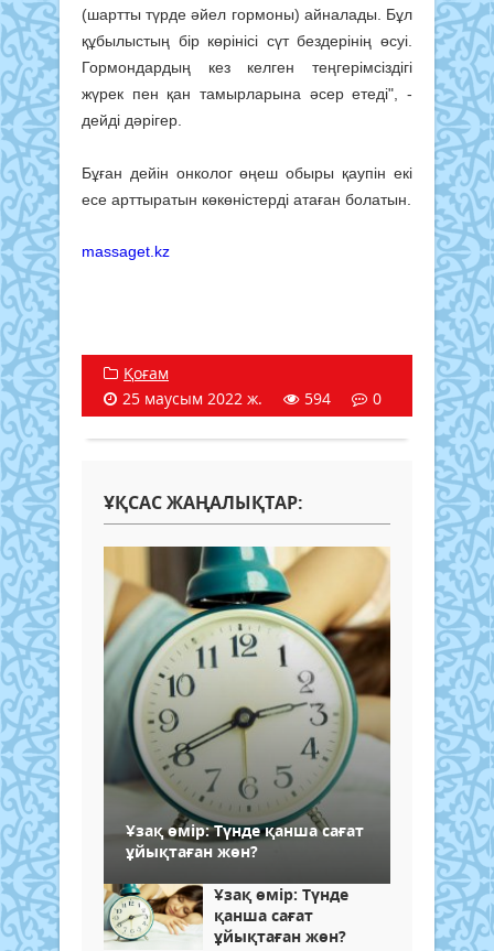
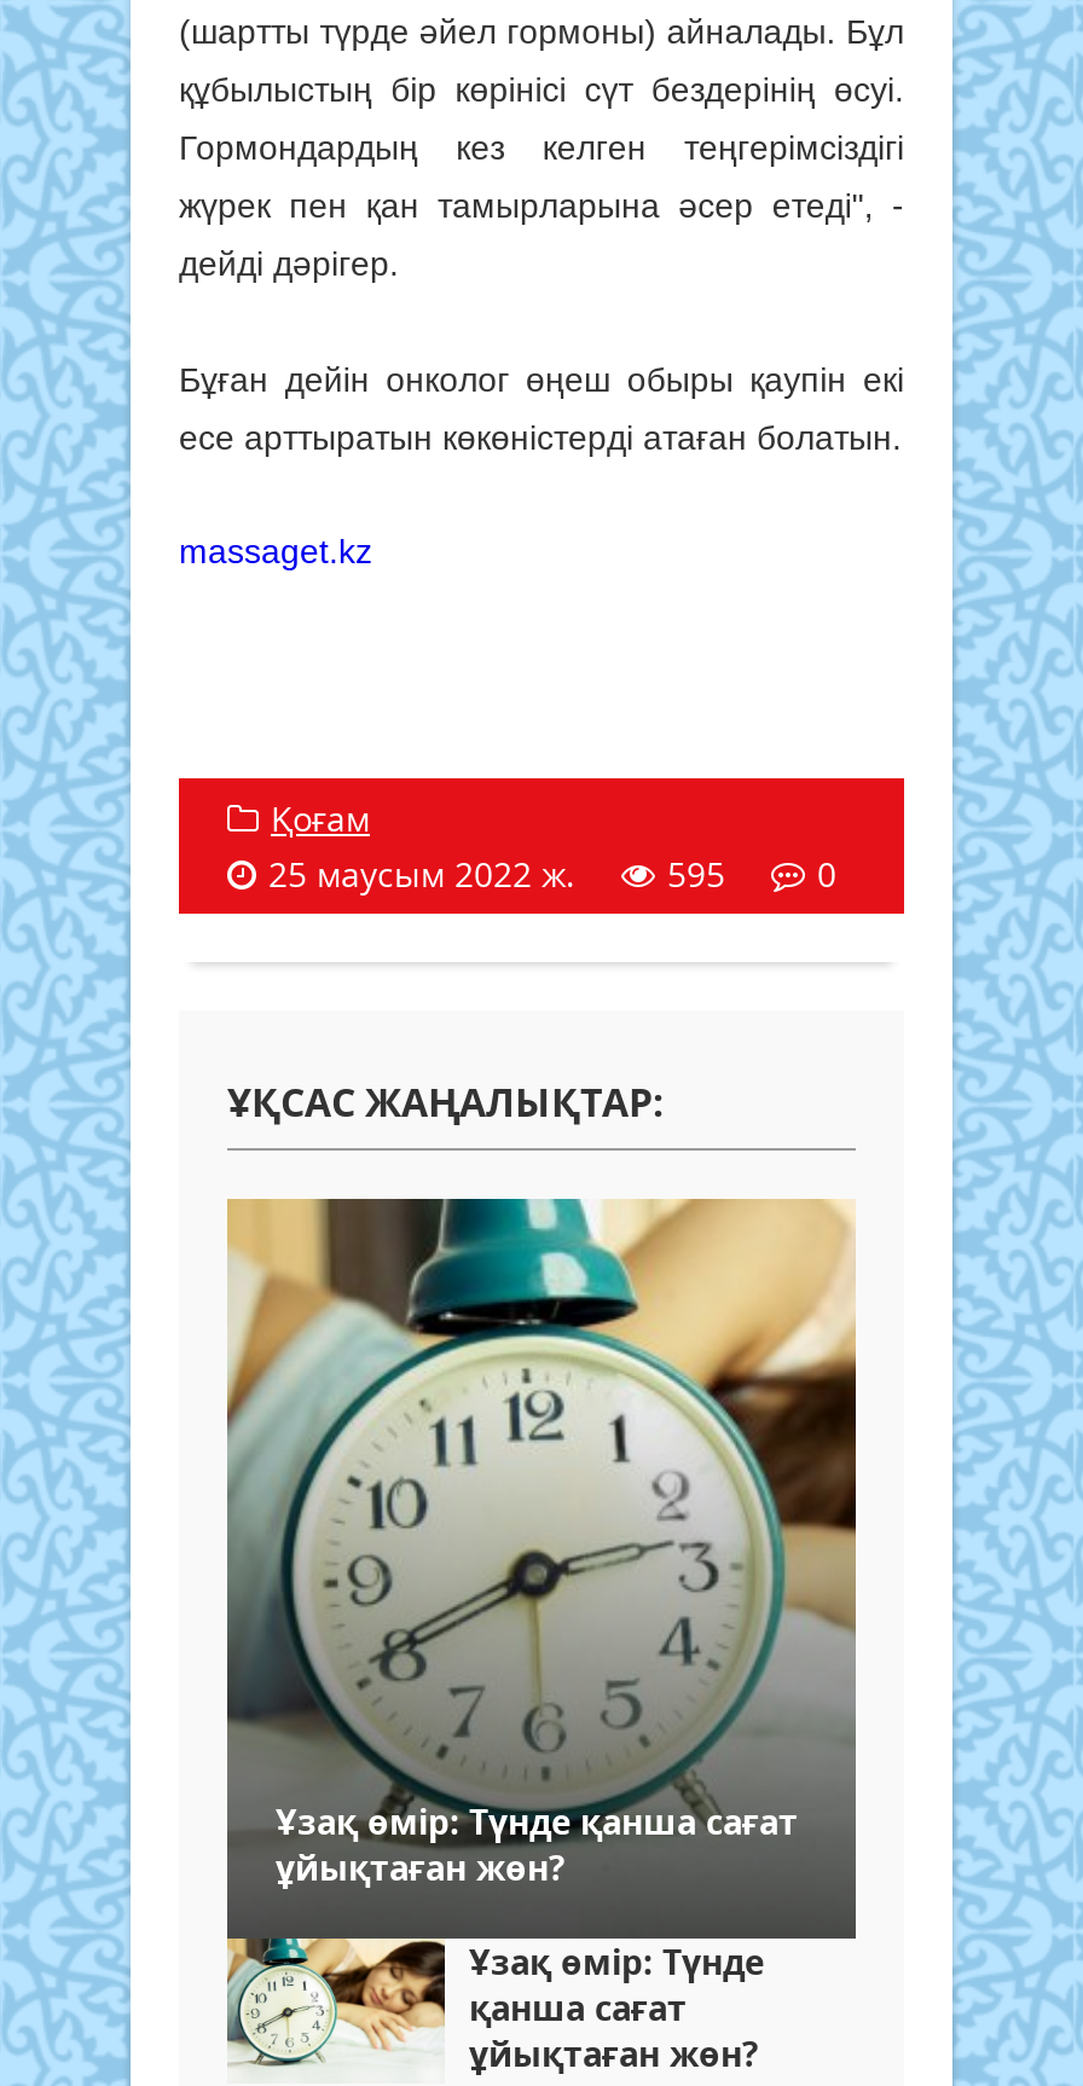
[122,388,382,409] 25 маусым 2022 ж. 594 0 -> [268,850,836,896] 25 маусым 2022 ж. 595 0

